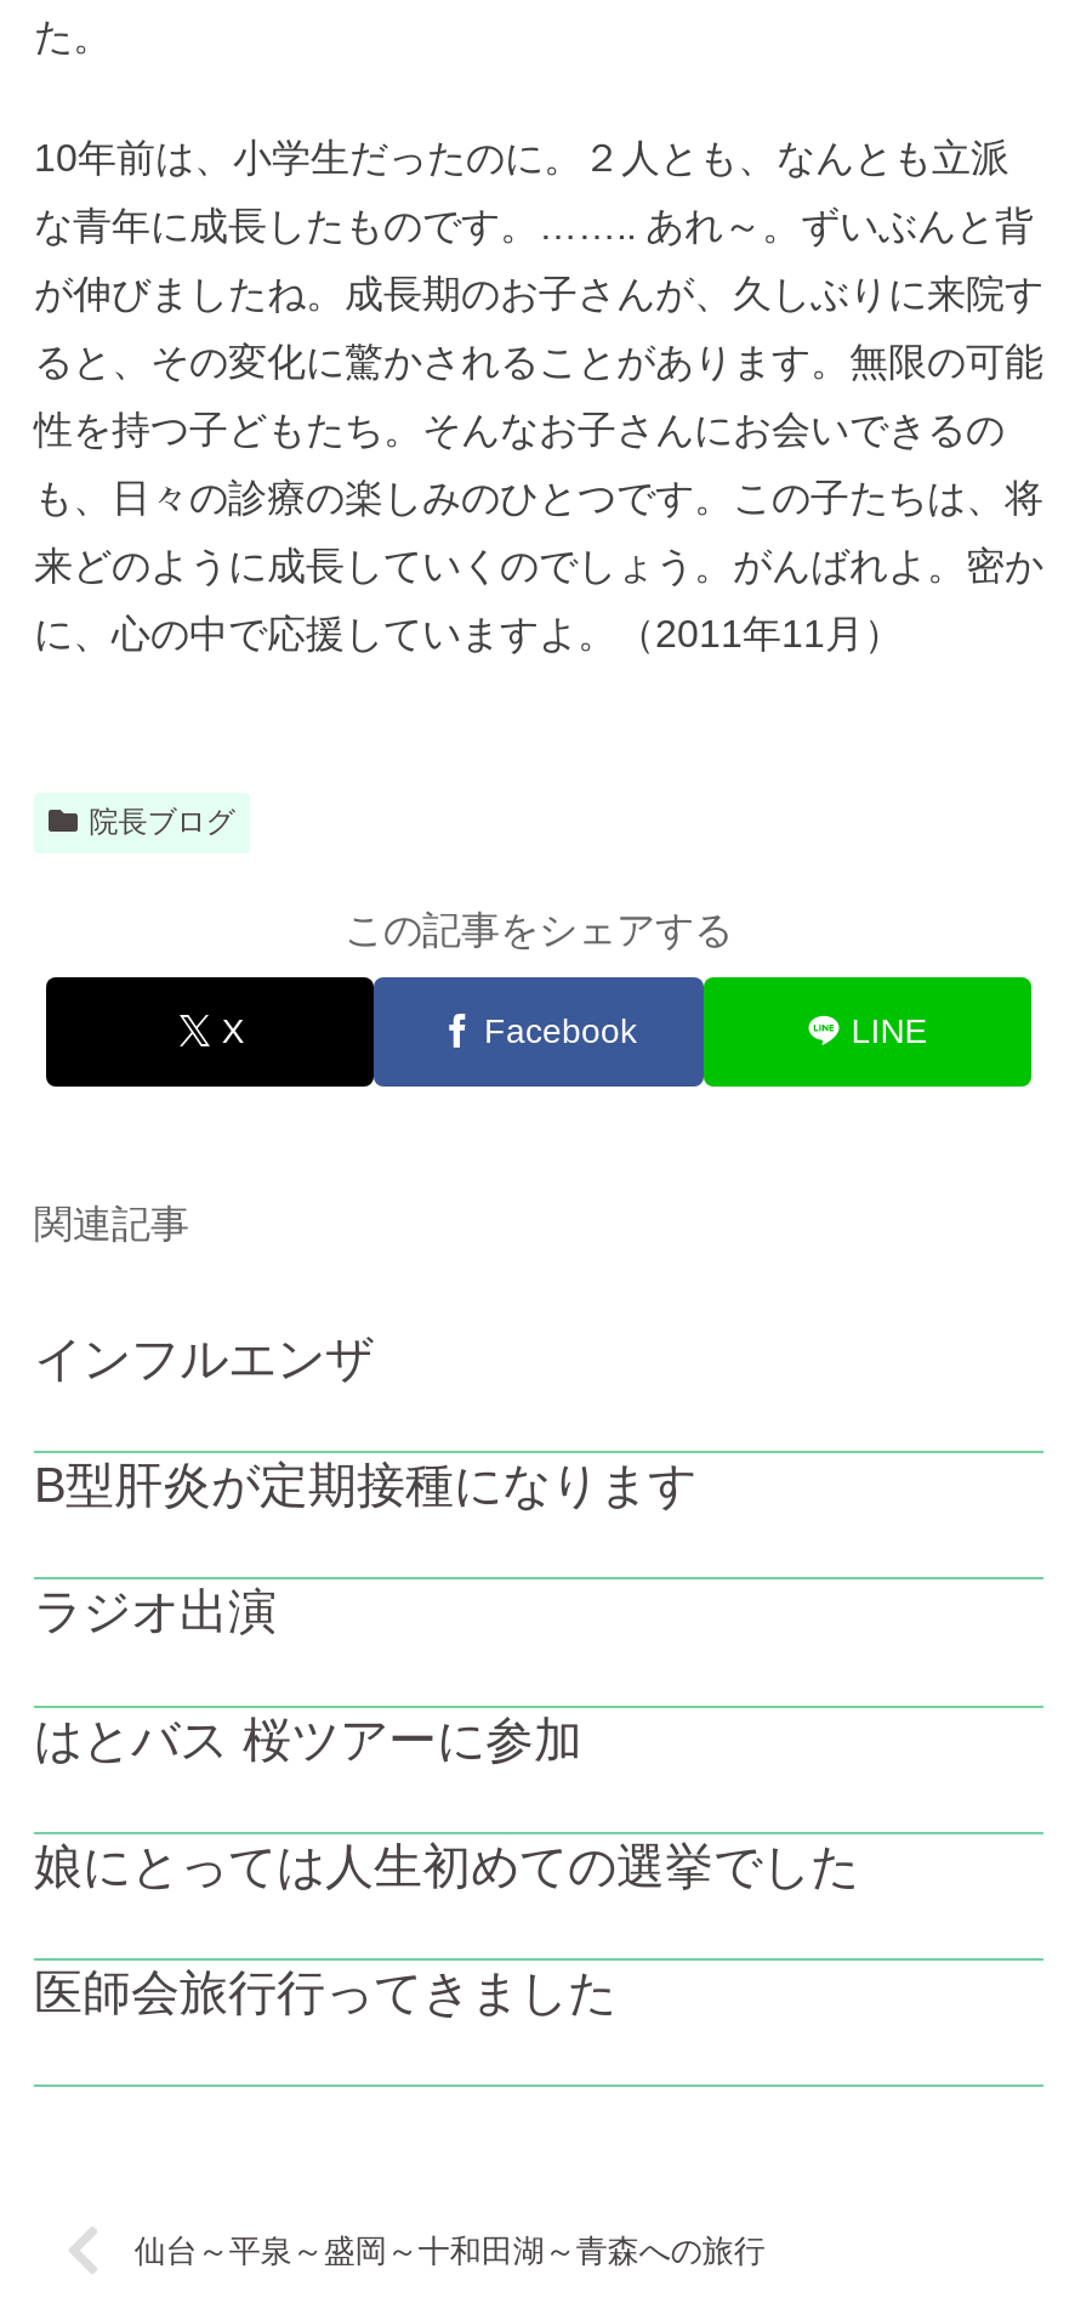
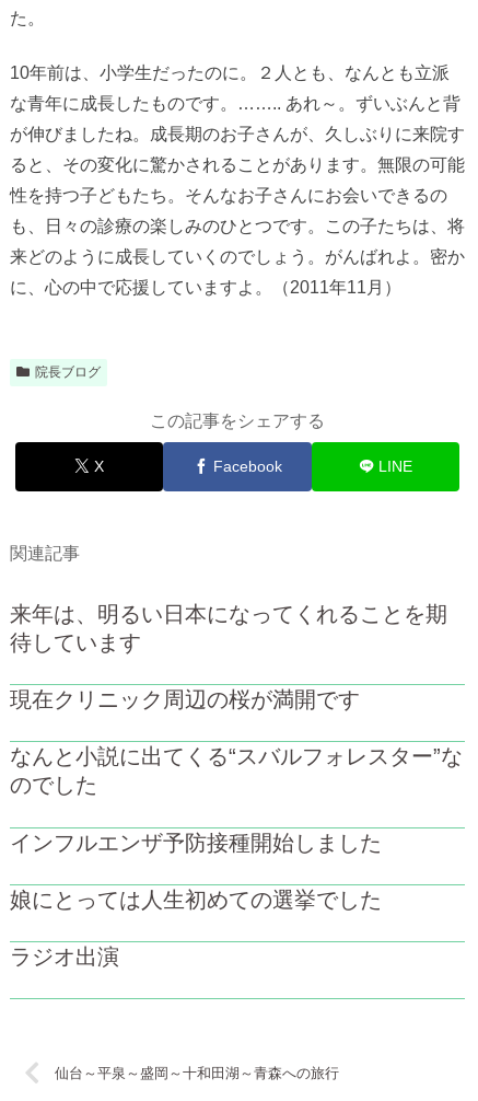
none -> [10,745,463,797] なんと小説に出てくる“スバルフォレスター”な | のでした
[34,1331,374,1385] インフルエンザ -> [10,602,447,654] 来年は、明るい日本になってくれることを期 | 待しています
[34,1458,696,1512] B型肝炎が定期接種になります -> [10,687,360,711] 現在クリニック周辺の桜が満開です
moved [34,1585,277,1639] -> [10,945,119,969]: ラジオ出演
[34,1712,582,1765] はとバス 桜ツアーに参加 -> [10,830,382,854] インフルエンザ予防接種開始しました
[34,1966,616,2019] 医師会旅行行ってきました -> none

